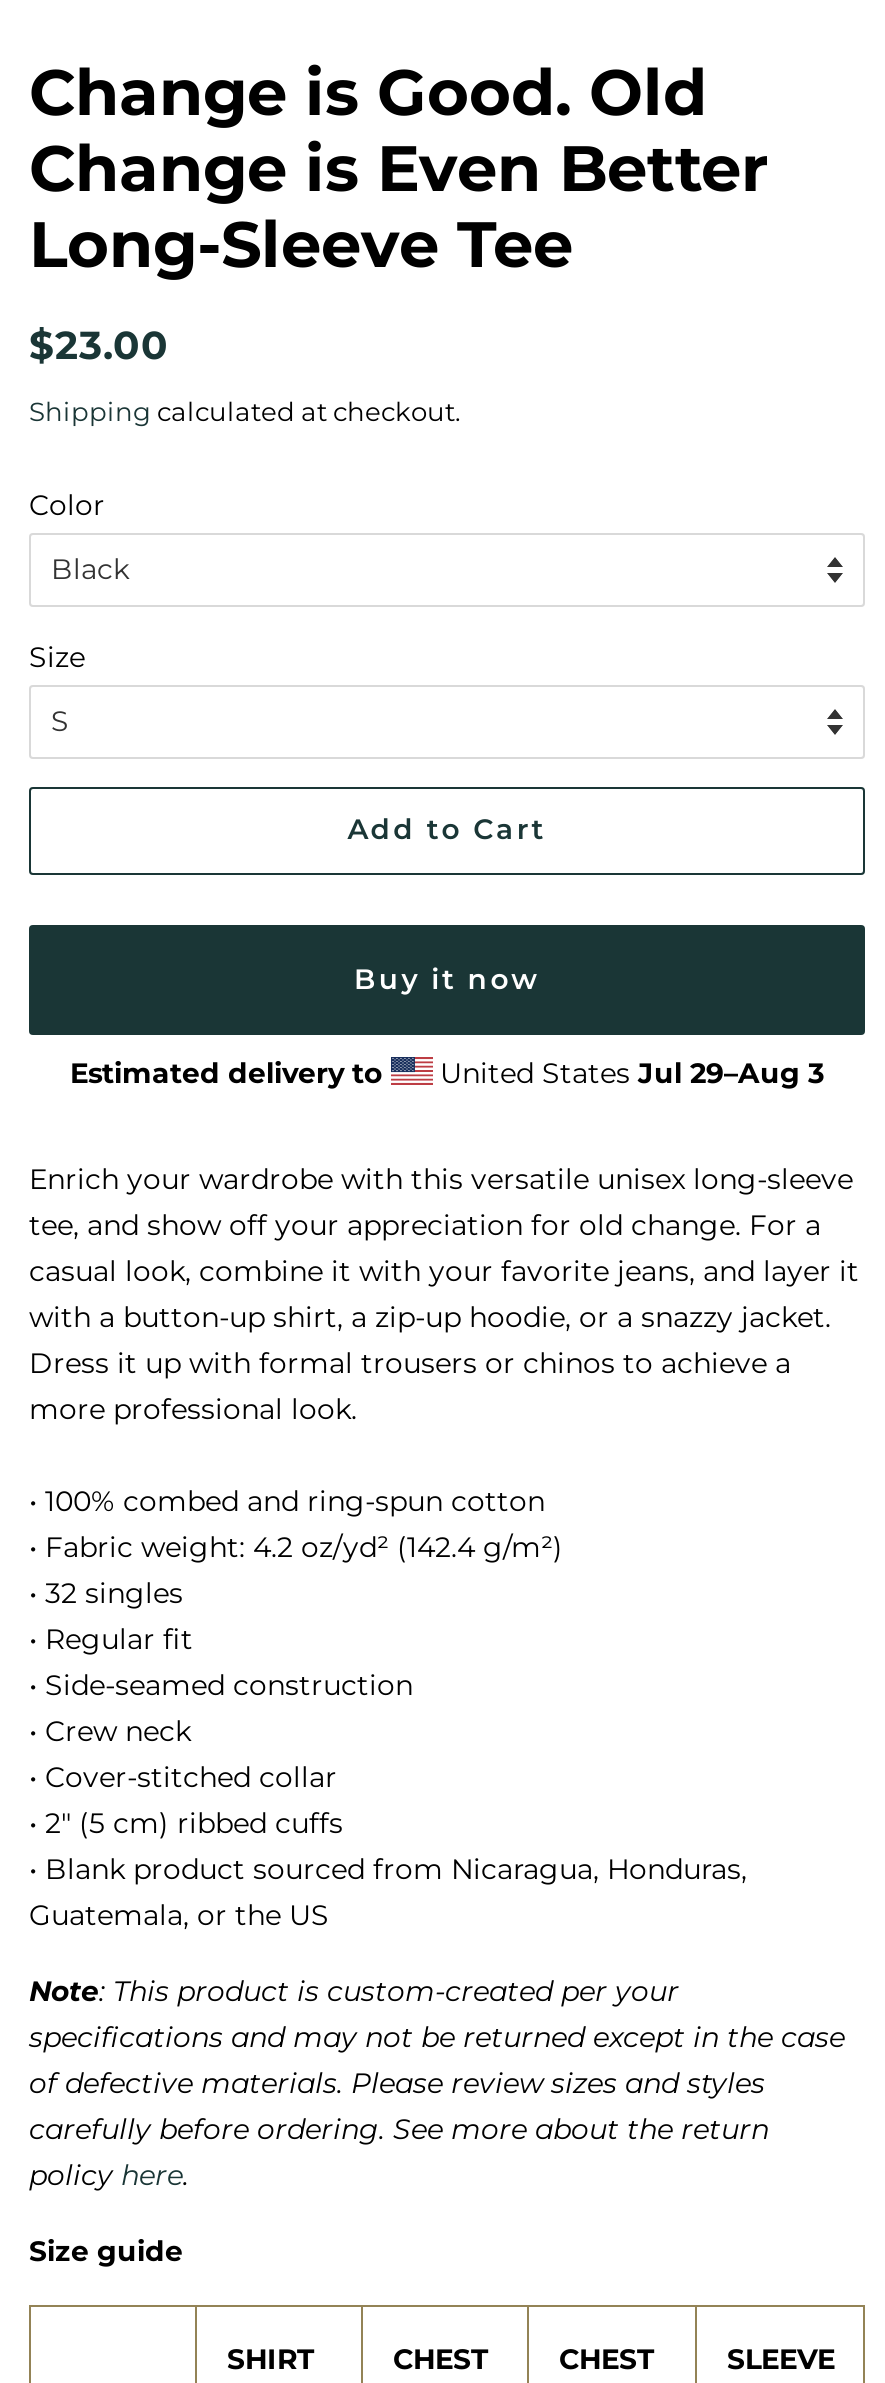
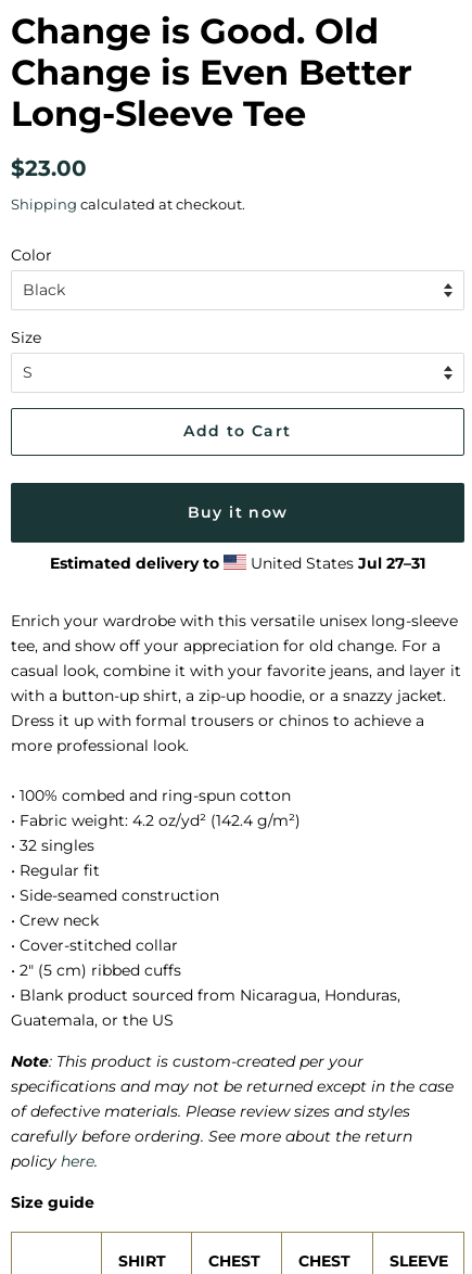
[432,1054,824,1090] United States Jul 29–Aug 3 -> [246,553,425,573] United States Jul 27–31

